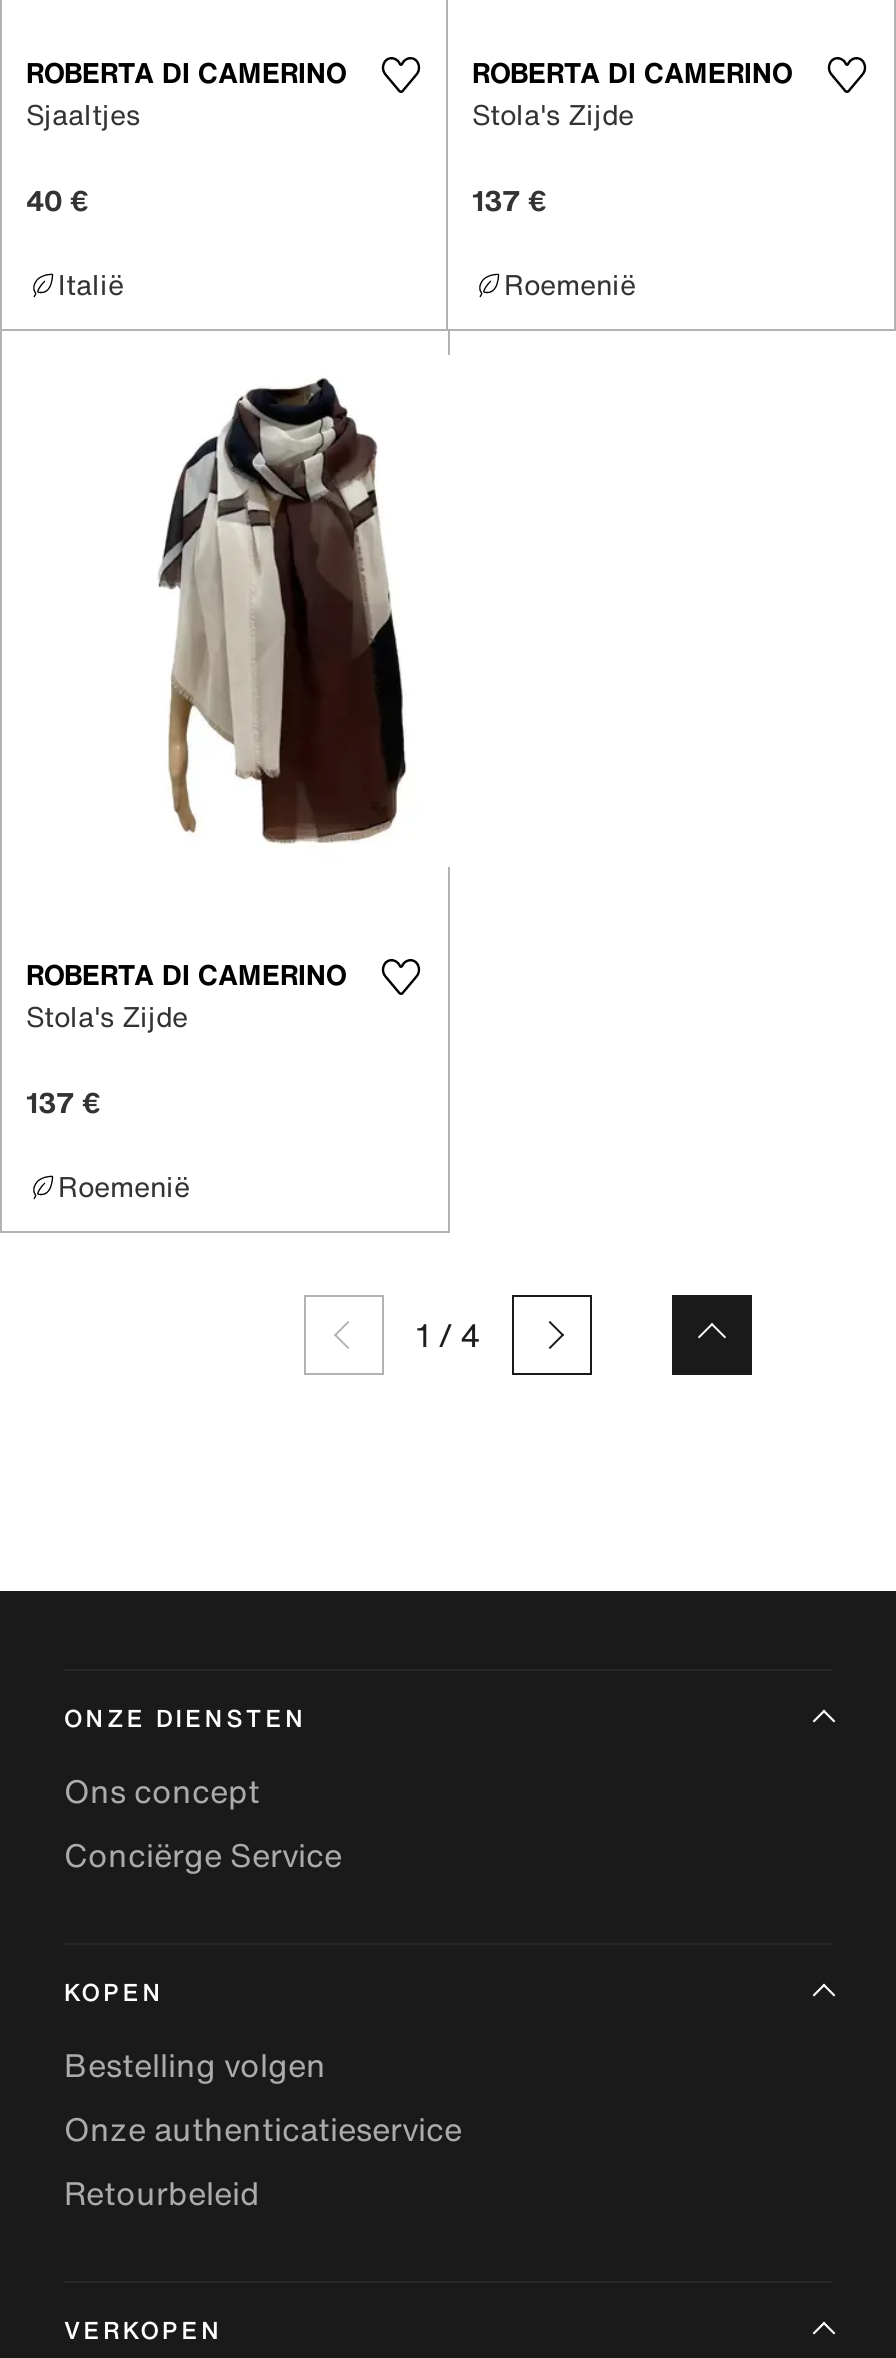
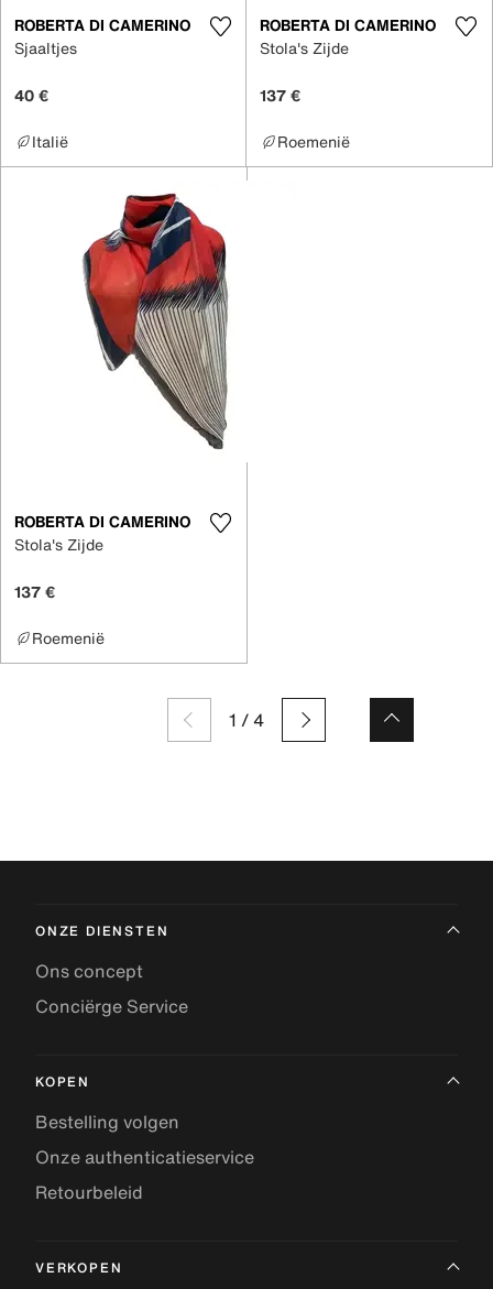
[152,377,414,845] [image] -> [81,193,229,450] [image]

